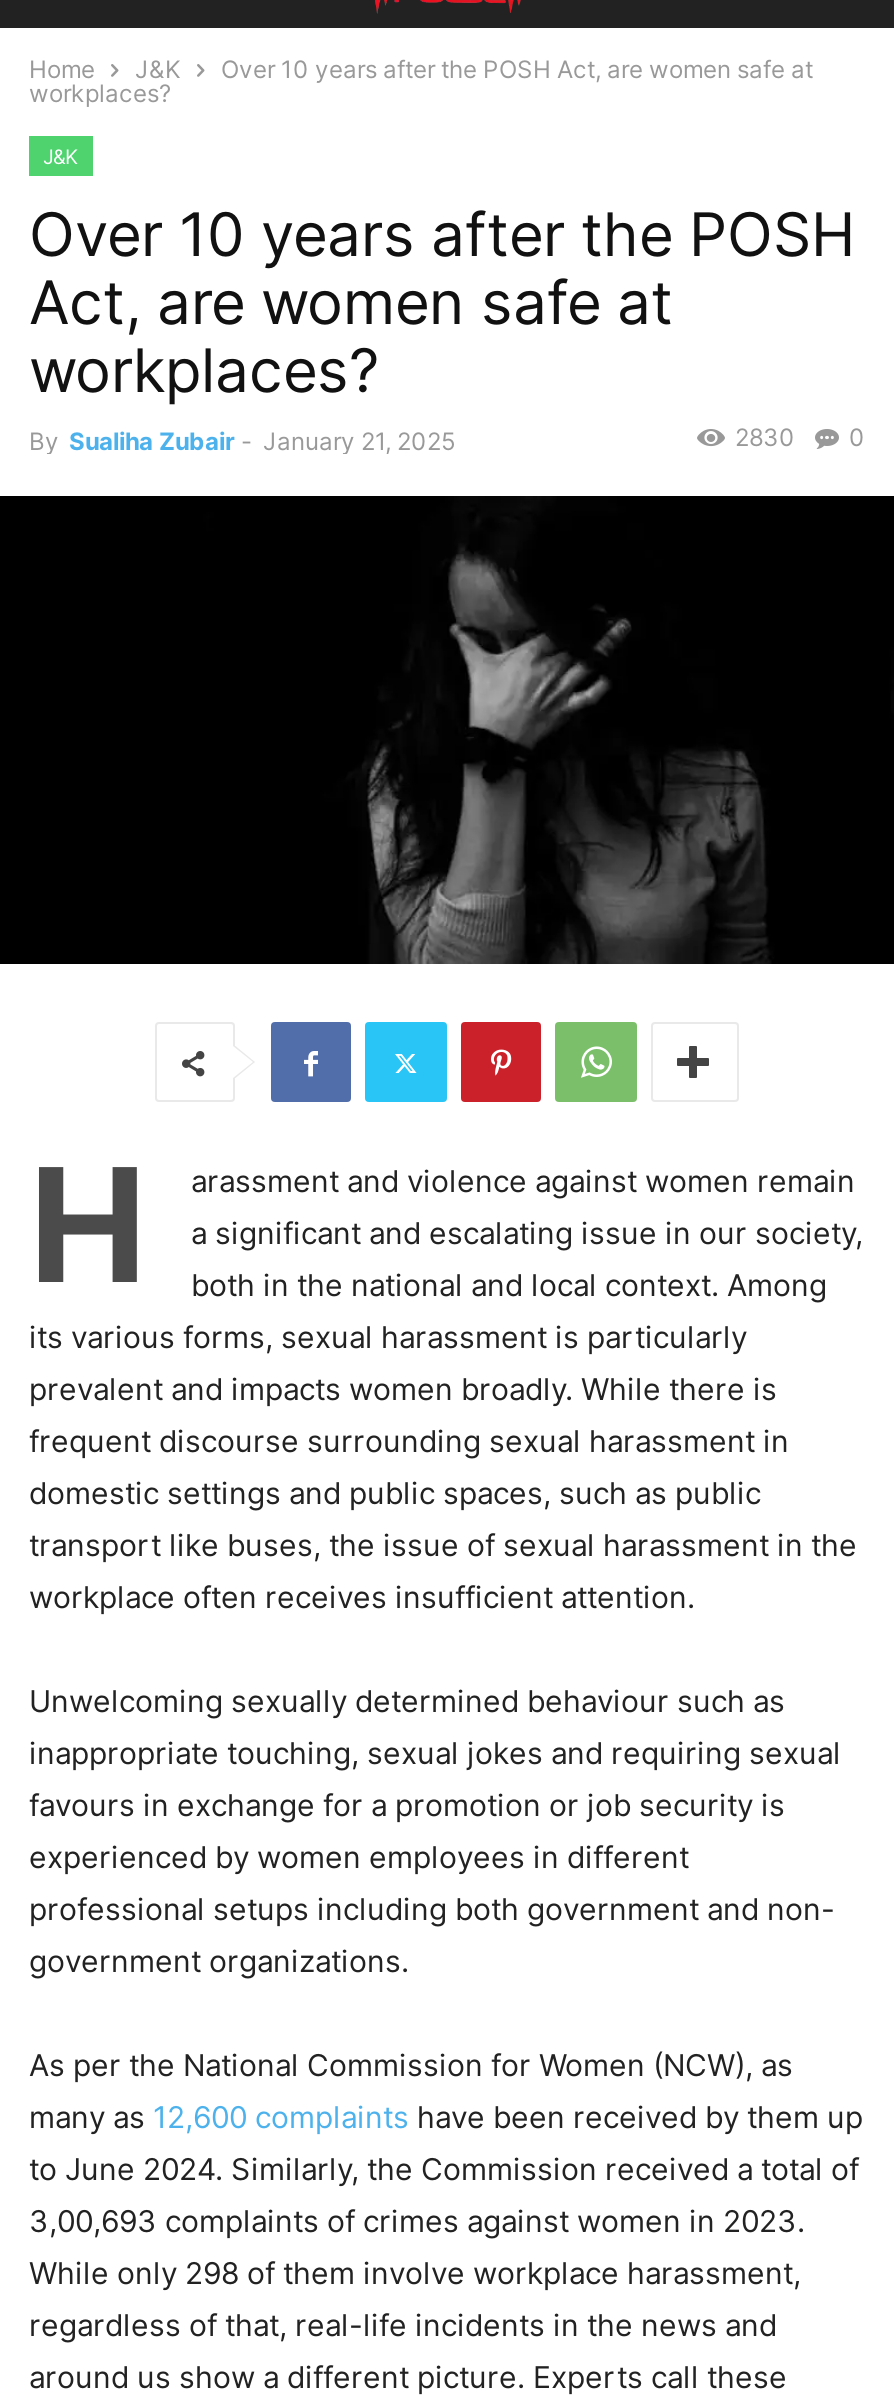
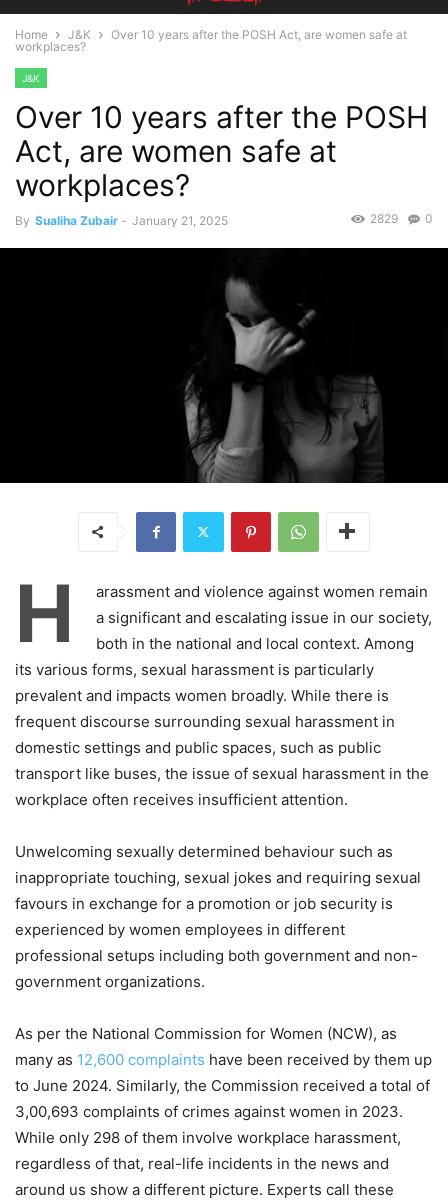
[735,422,865,452] 2830 0 -> [370,211,433,226] 2829 0

